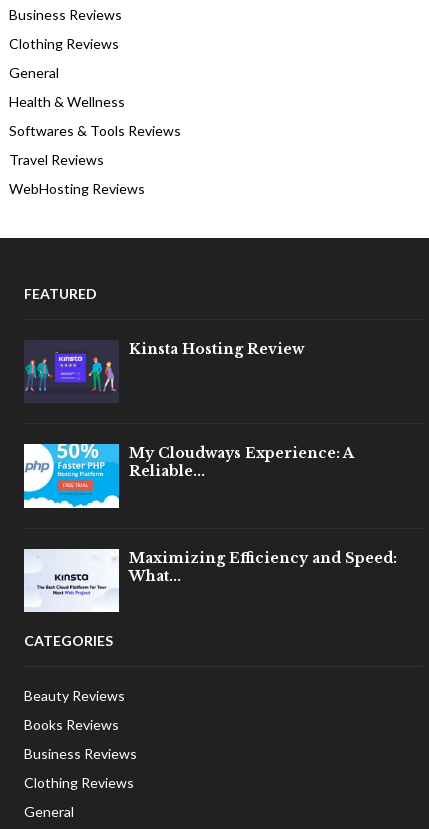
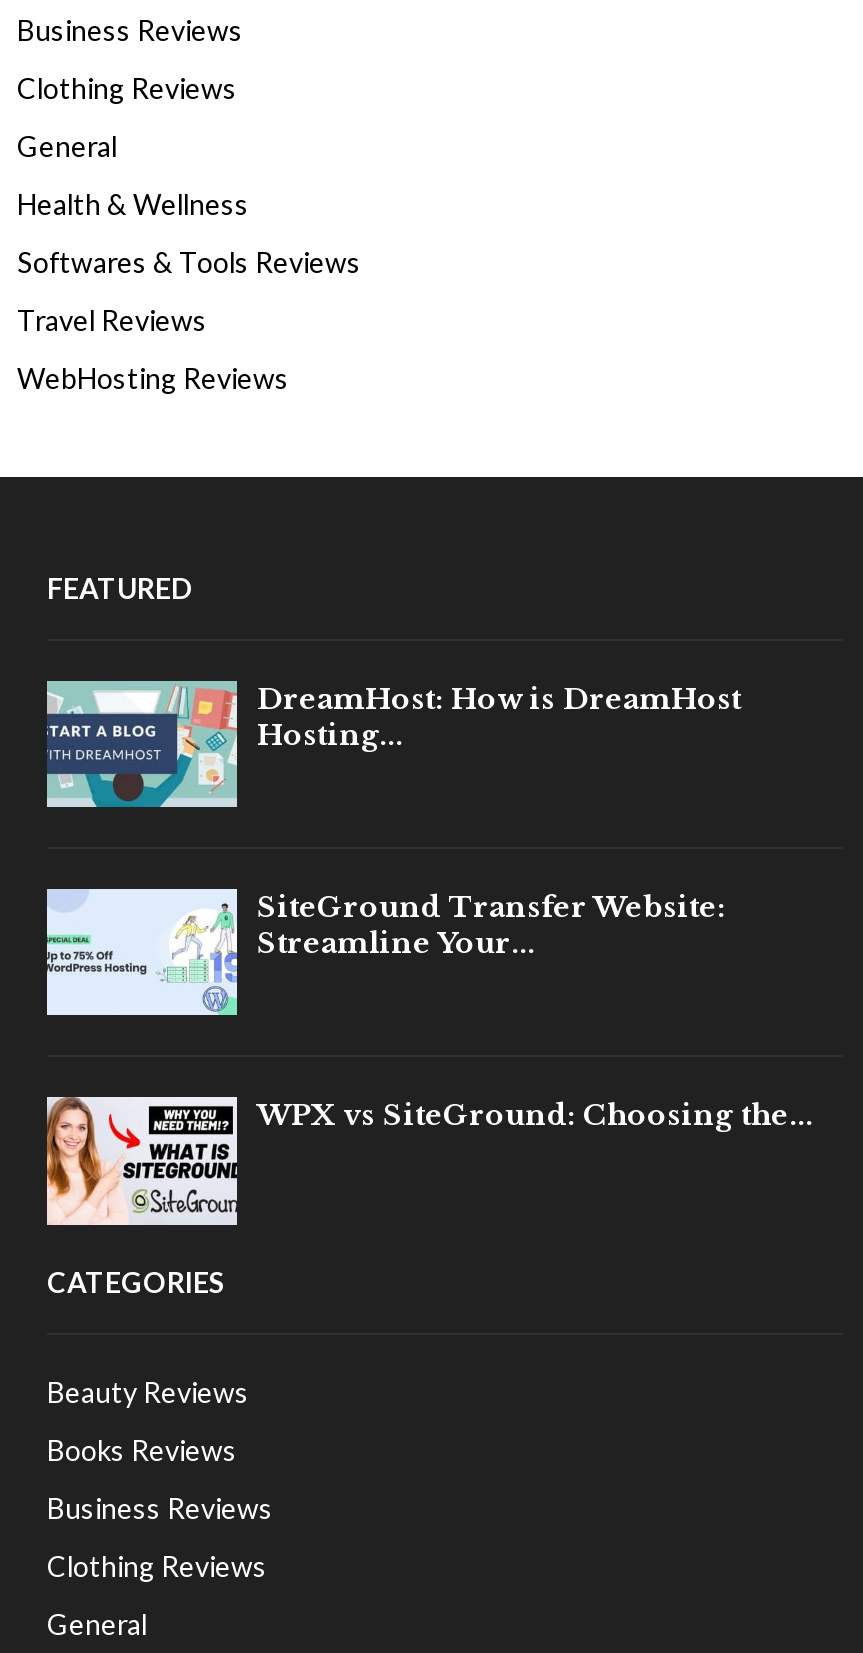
[24,340,304,404] [image] | Kinsta Hosting Review -> [45,680,741,810] [image] | DreamHost: How is DreamHost | Hosting...
[23,443,353,509] [image] | My Cloudways Experience: A | Reliable... -> [45,886,725,1018] [image] | SiteGround Transfer Website: | Streamline Your...
[23,548,397,613] [image] | Maximizing Efficiency and Speed: | What... -> [45,1096,813,1228] [image] | WPX vs SiteGround: Choosing the...

